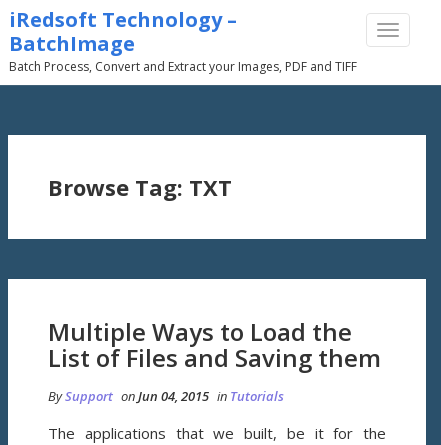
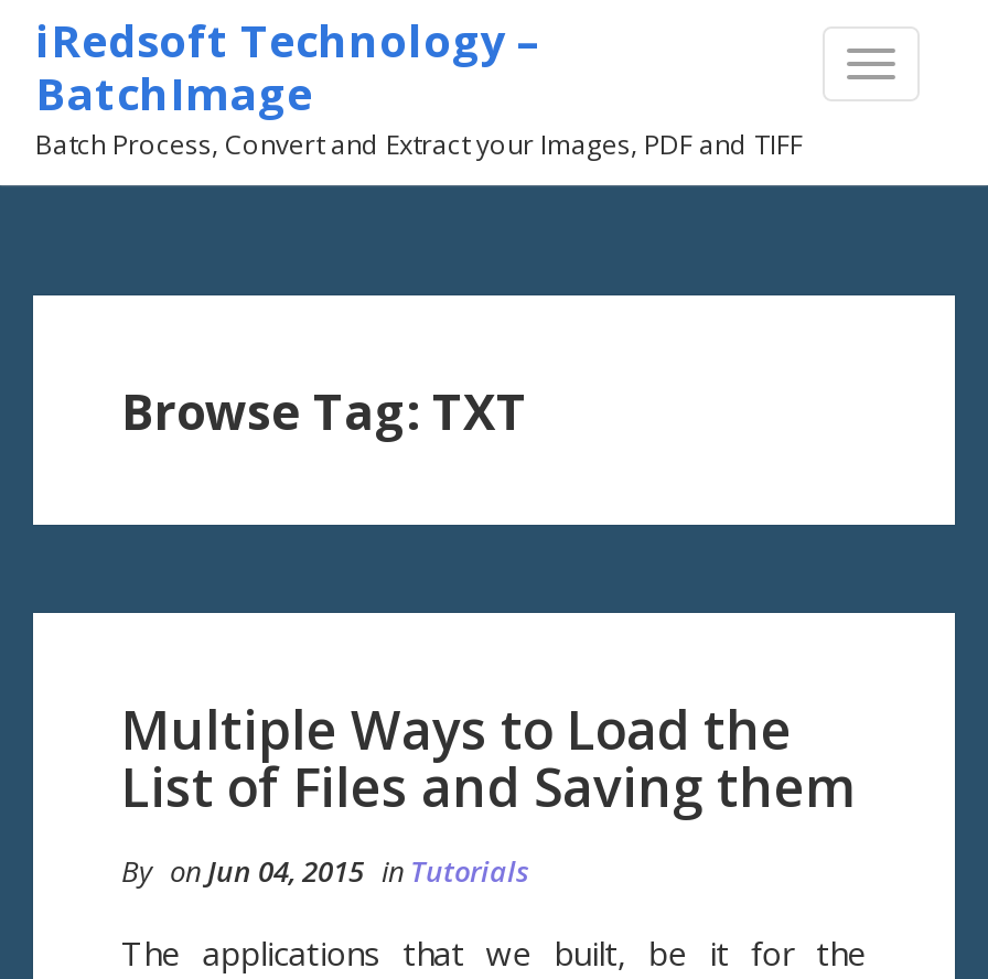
[48,387,284,405] By Support onJun 04, 2015 in Tutorials -> [121,851,529,891] By on Jun 04, 2015 in Tutorials

